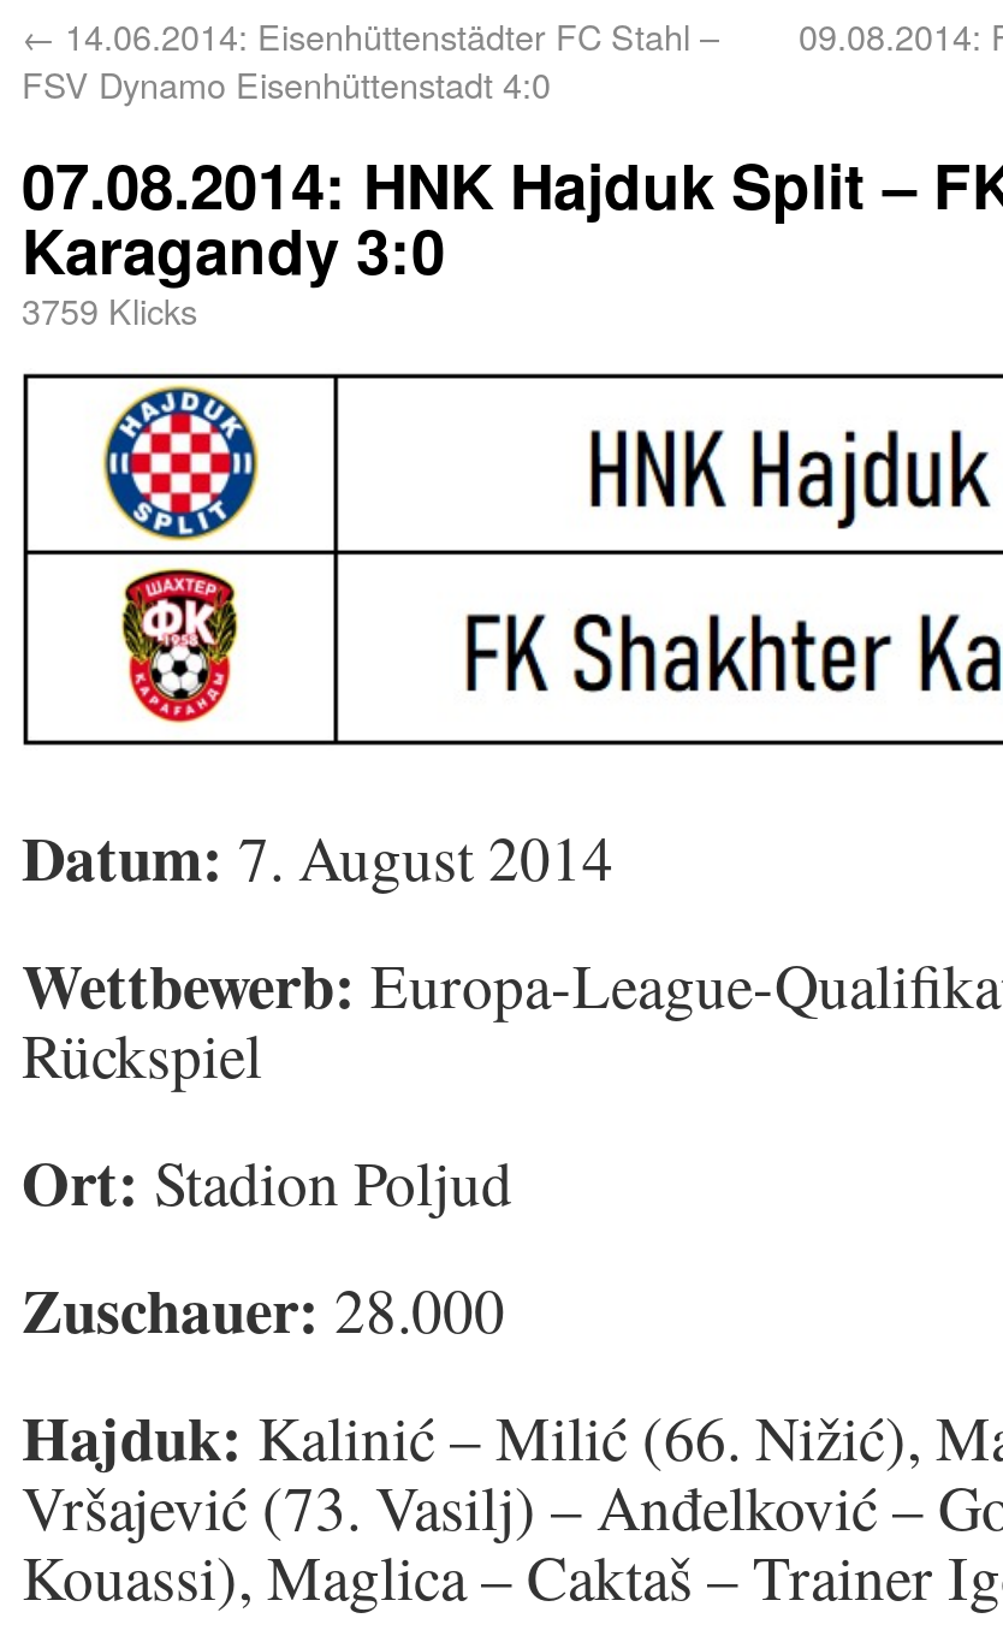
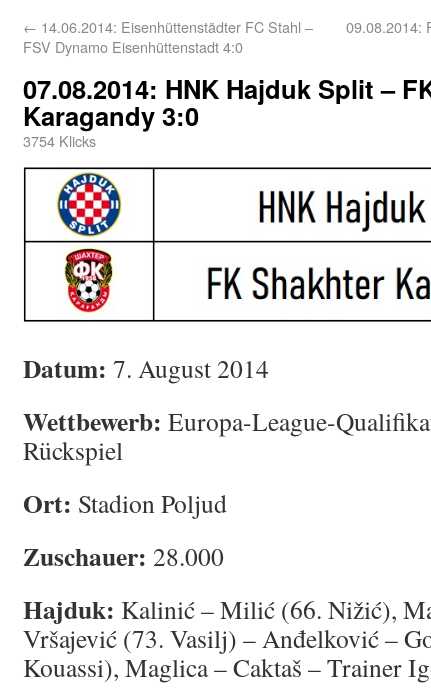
[22,284,197,334] 3759 Klicks -> [23,130,96,151] 3754 Klicks

